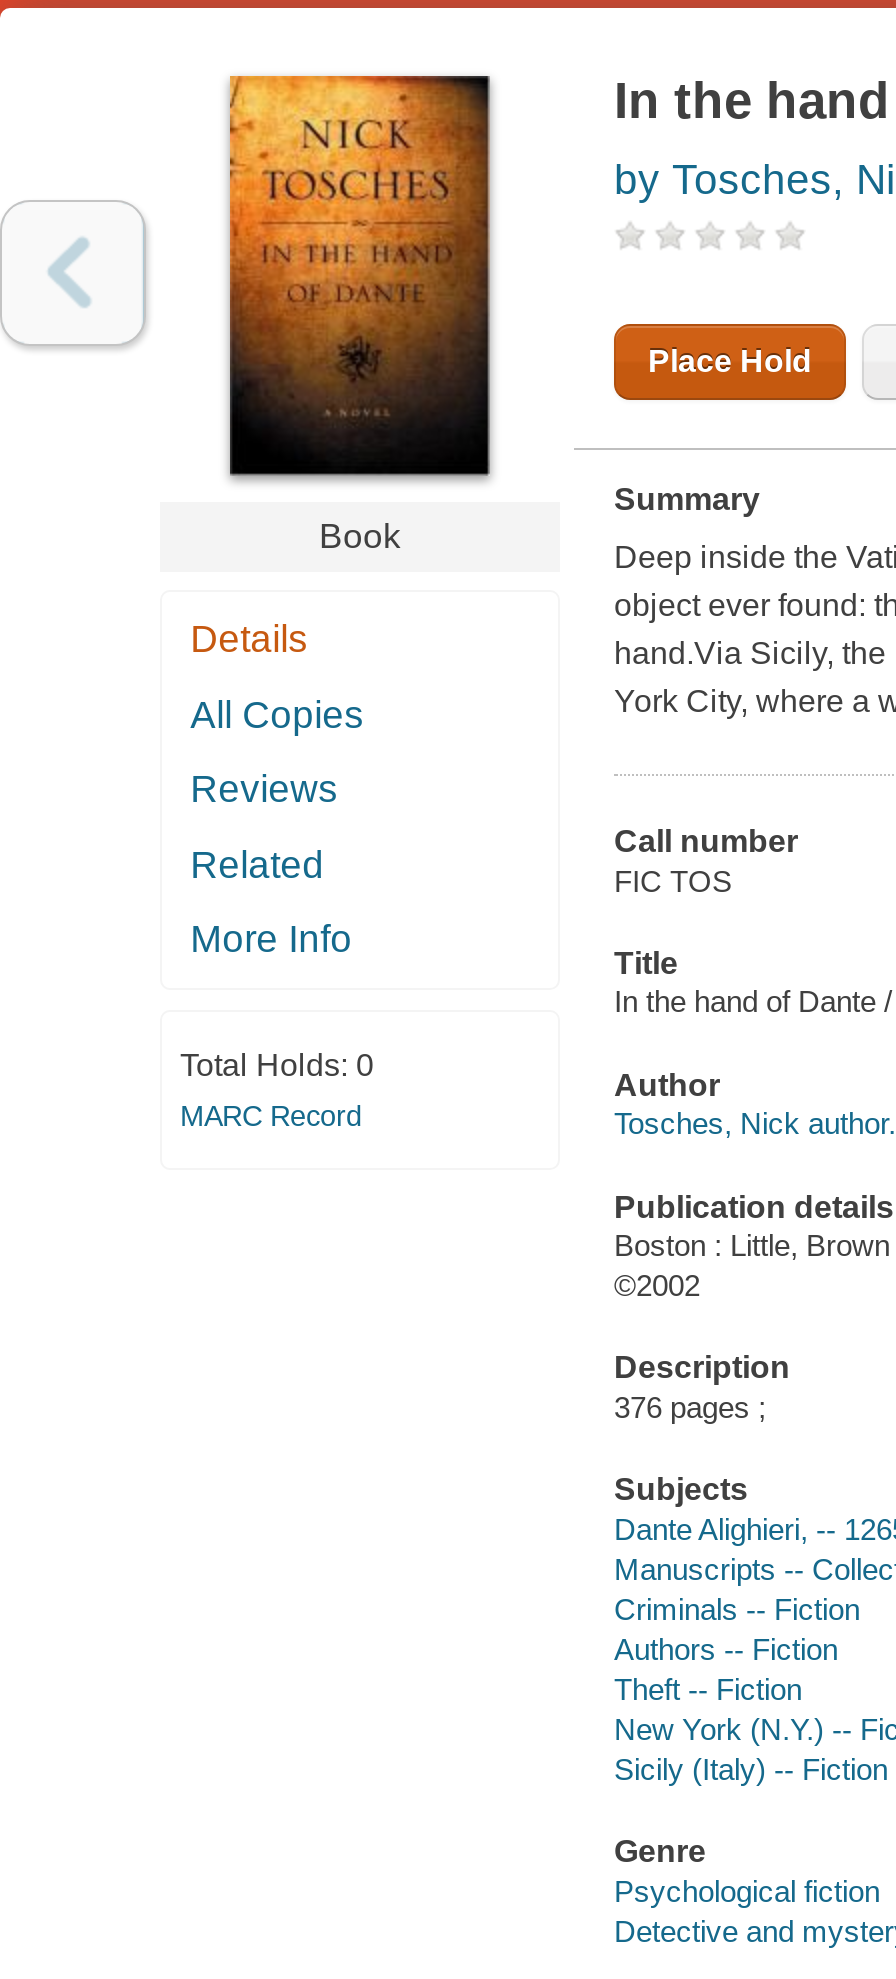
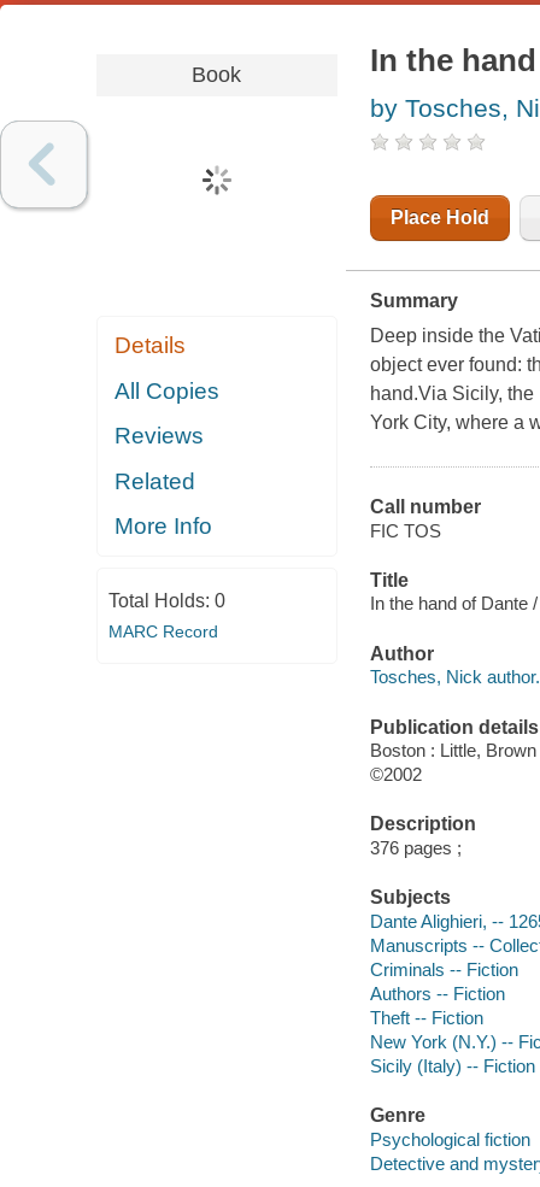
[226,74,494,484] [image] -> none
moved [319,516,401,556] -> [192,62,242,87]: Book
moved [180,618,374,1131] -> [108,333,225,642]: Details | All Copies | Reviews | Related | More Info | Total Holds: 0 | MARC Record

